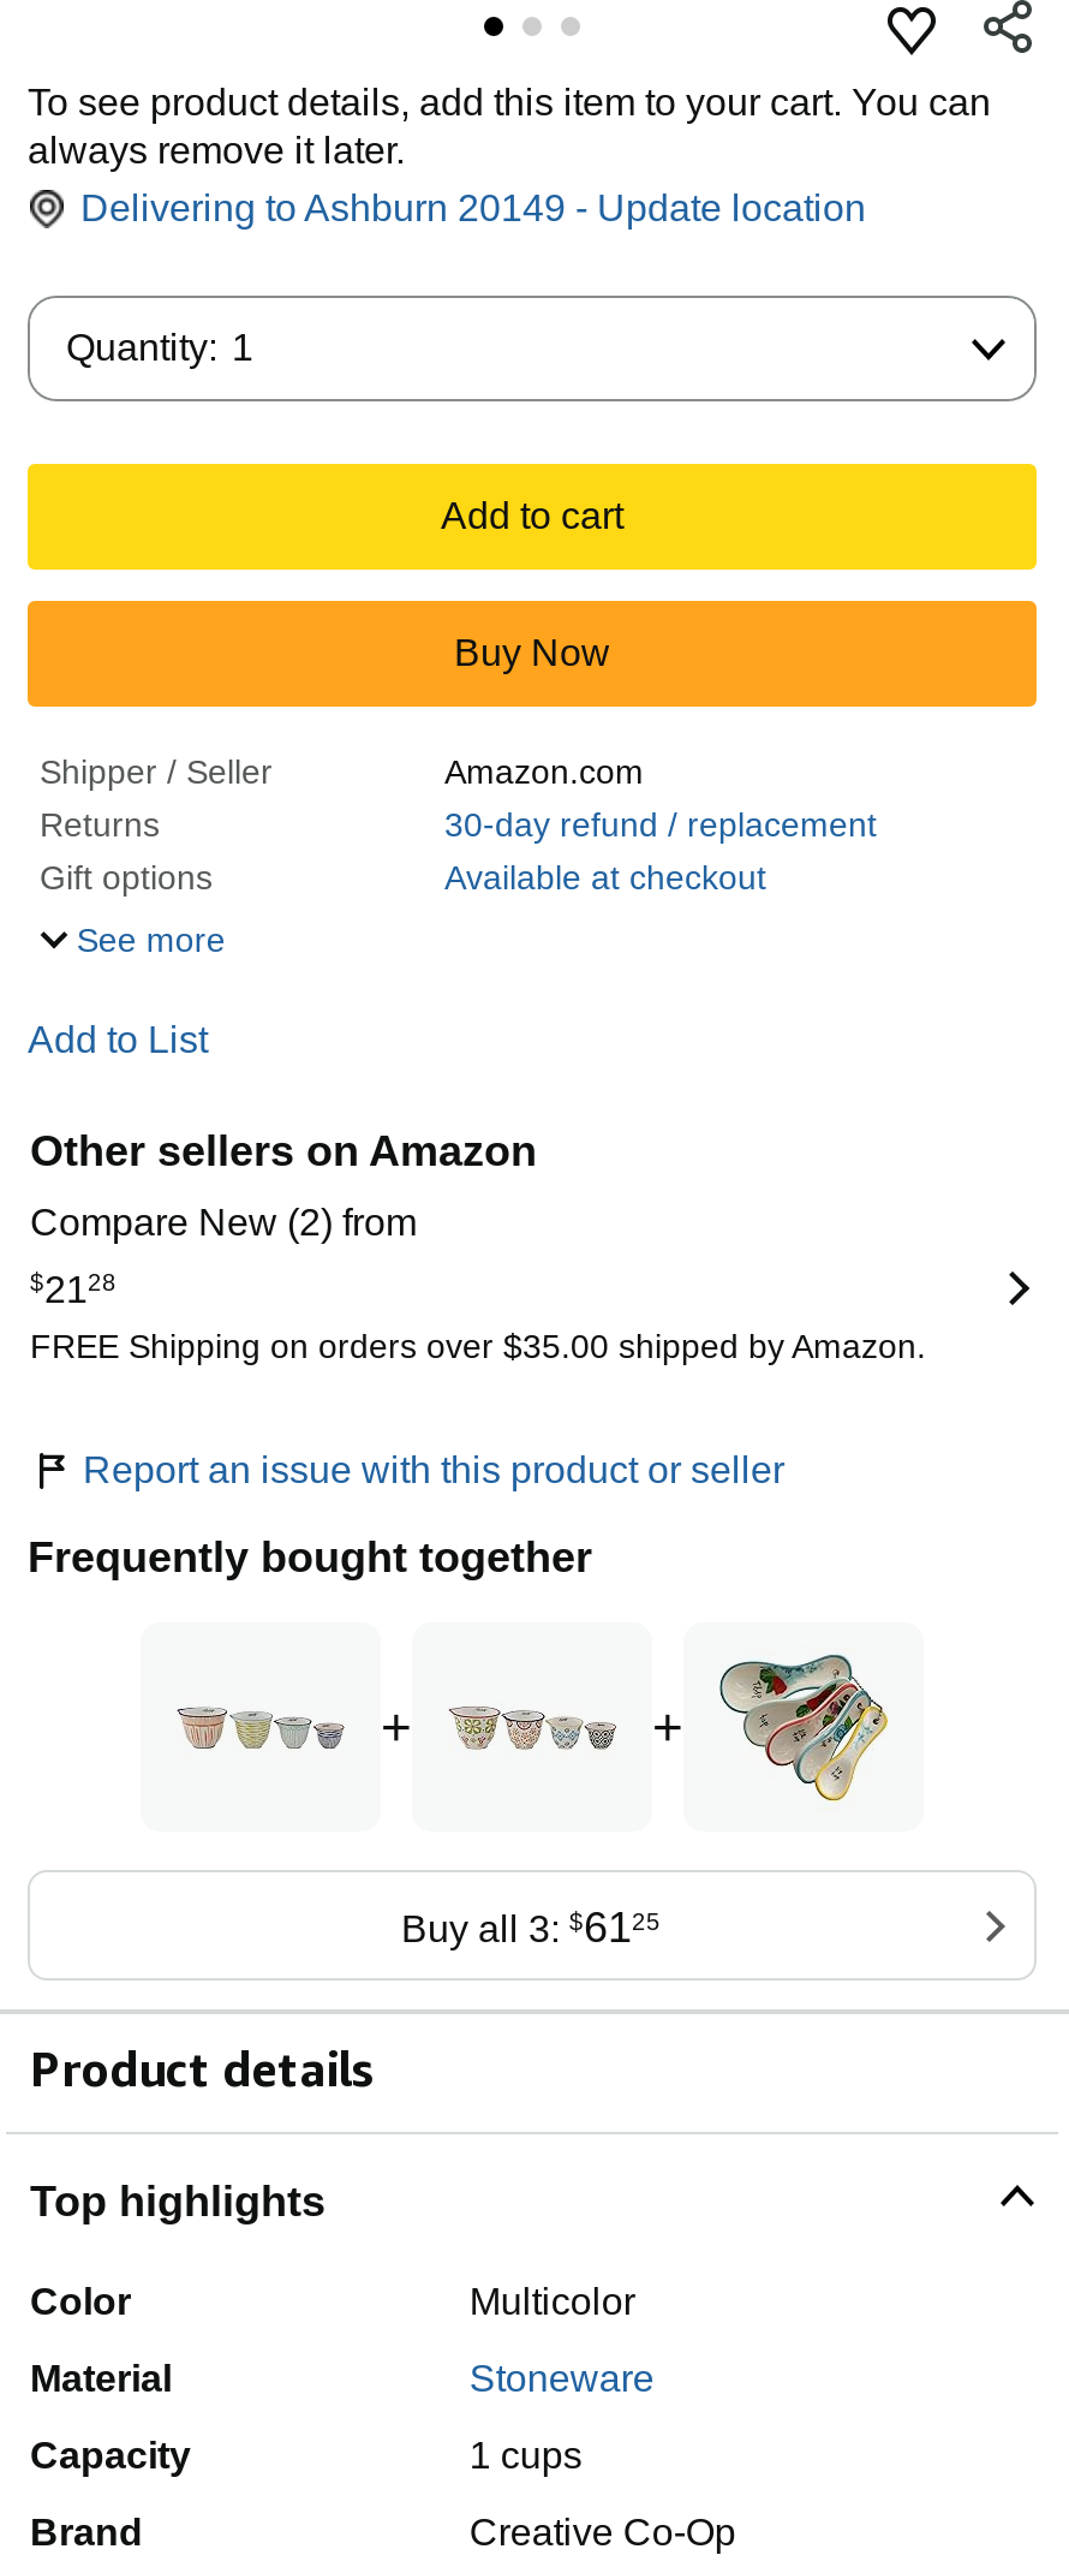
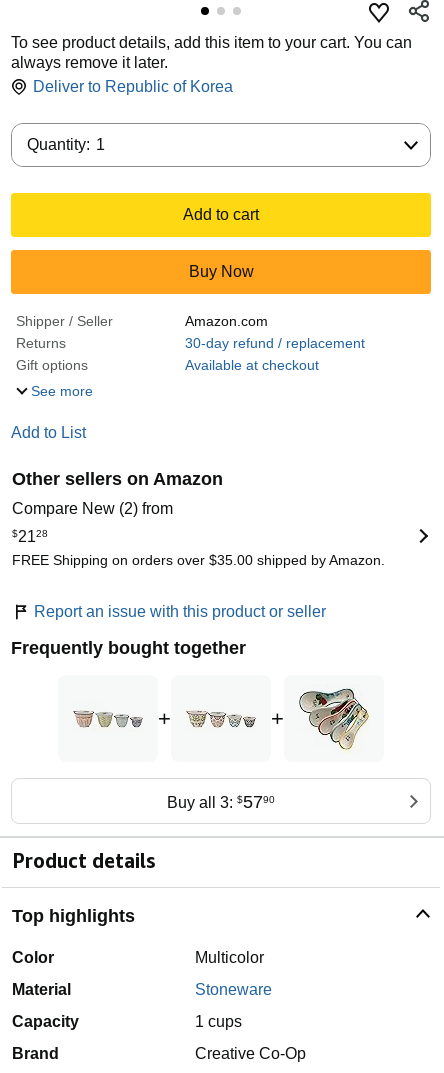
[80,187,866,228] Delivering to Ashburn 20149 - Update location -> [33,78,233,95] Deliver to Republic of Korea
[401,1904,661,1952] Buy all 3: $6125 -> [166,792,274,812] Buy all 3: $5790

